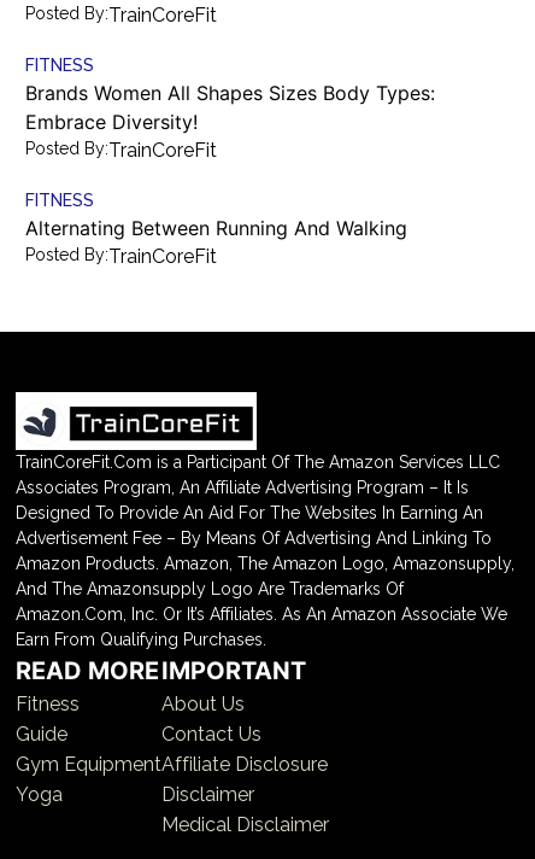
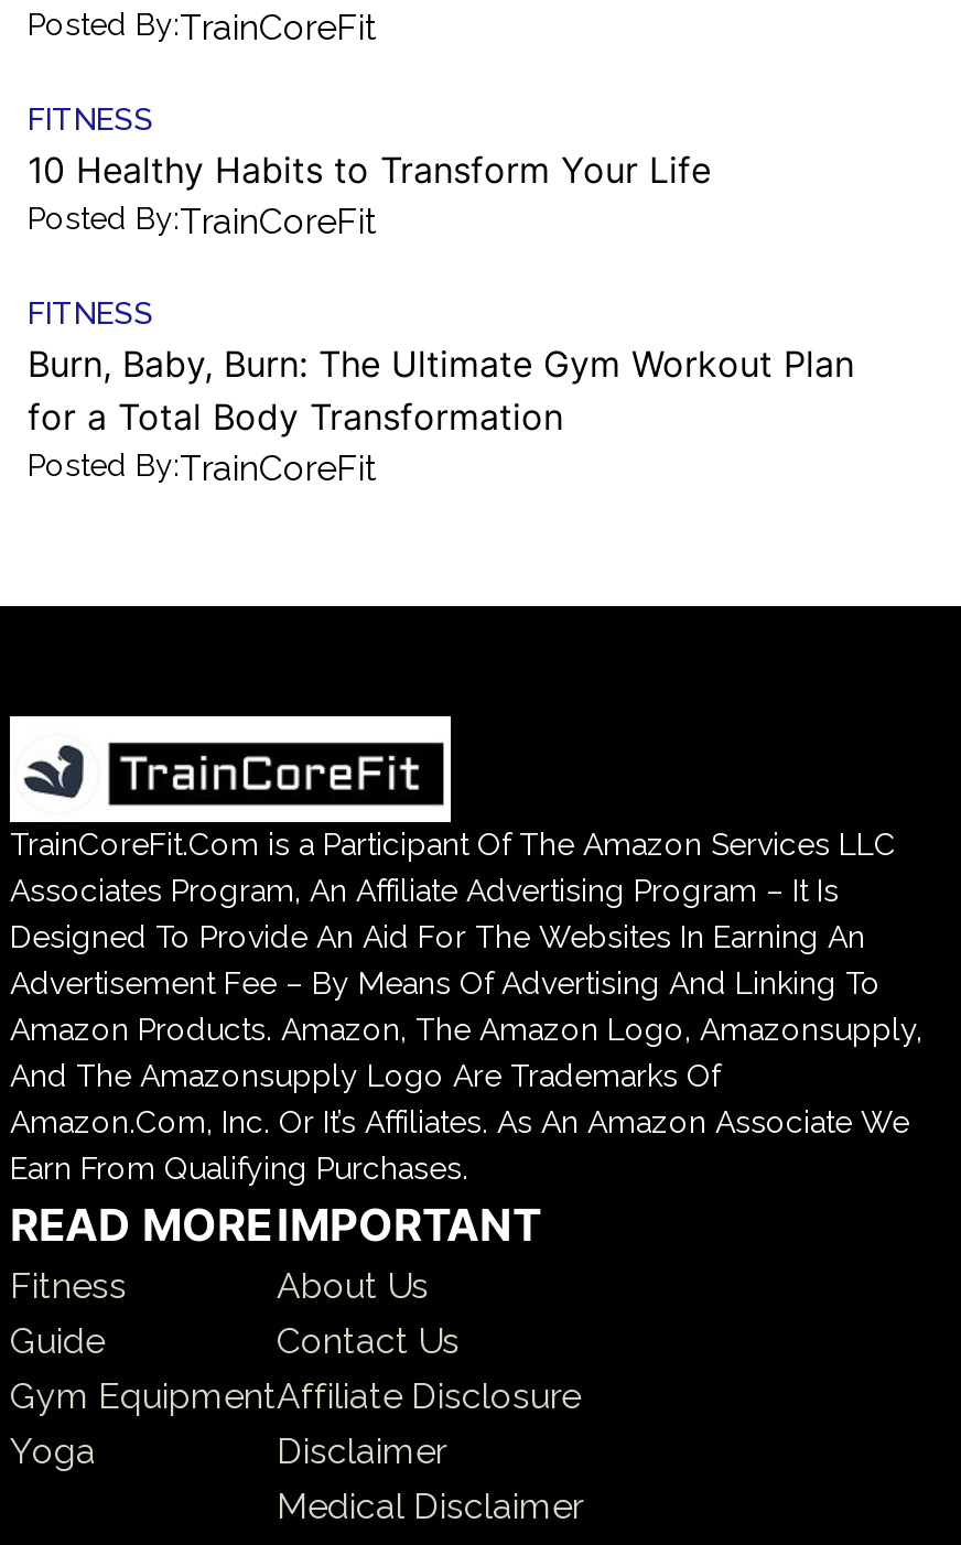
[25,81,435,134] Brands Women All Shapes Sizes Body Types: | Embrace Diversity! -> [28,147,711,191] 10 Healthy Habits to Transform Your Life
moved [25,139,217,210] -> [28,200,378,330]: Posted By:TrainCoreFit | FITNESS
[25,216,407,240] Alternating Between Running And Walking -> [28,341,854,438] Burn, Baby, Burn: The Ultimate Gym Workout Plan | for a Total Body Transformation

